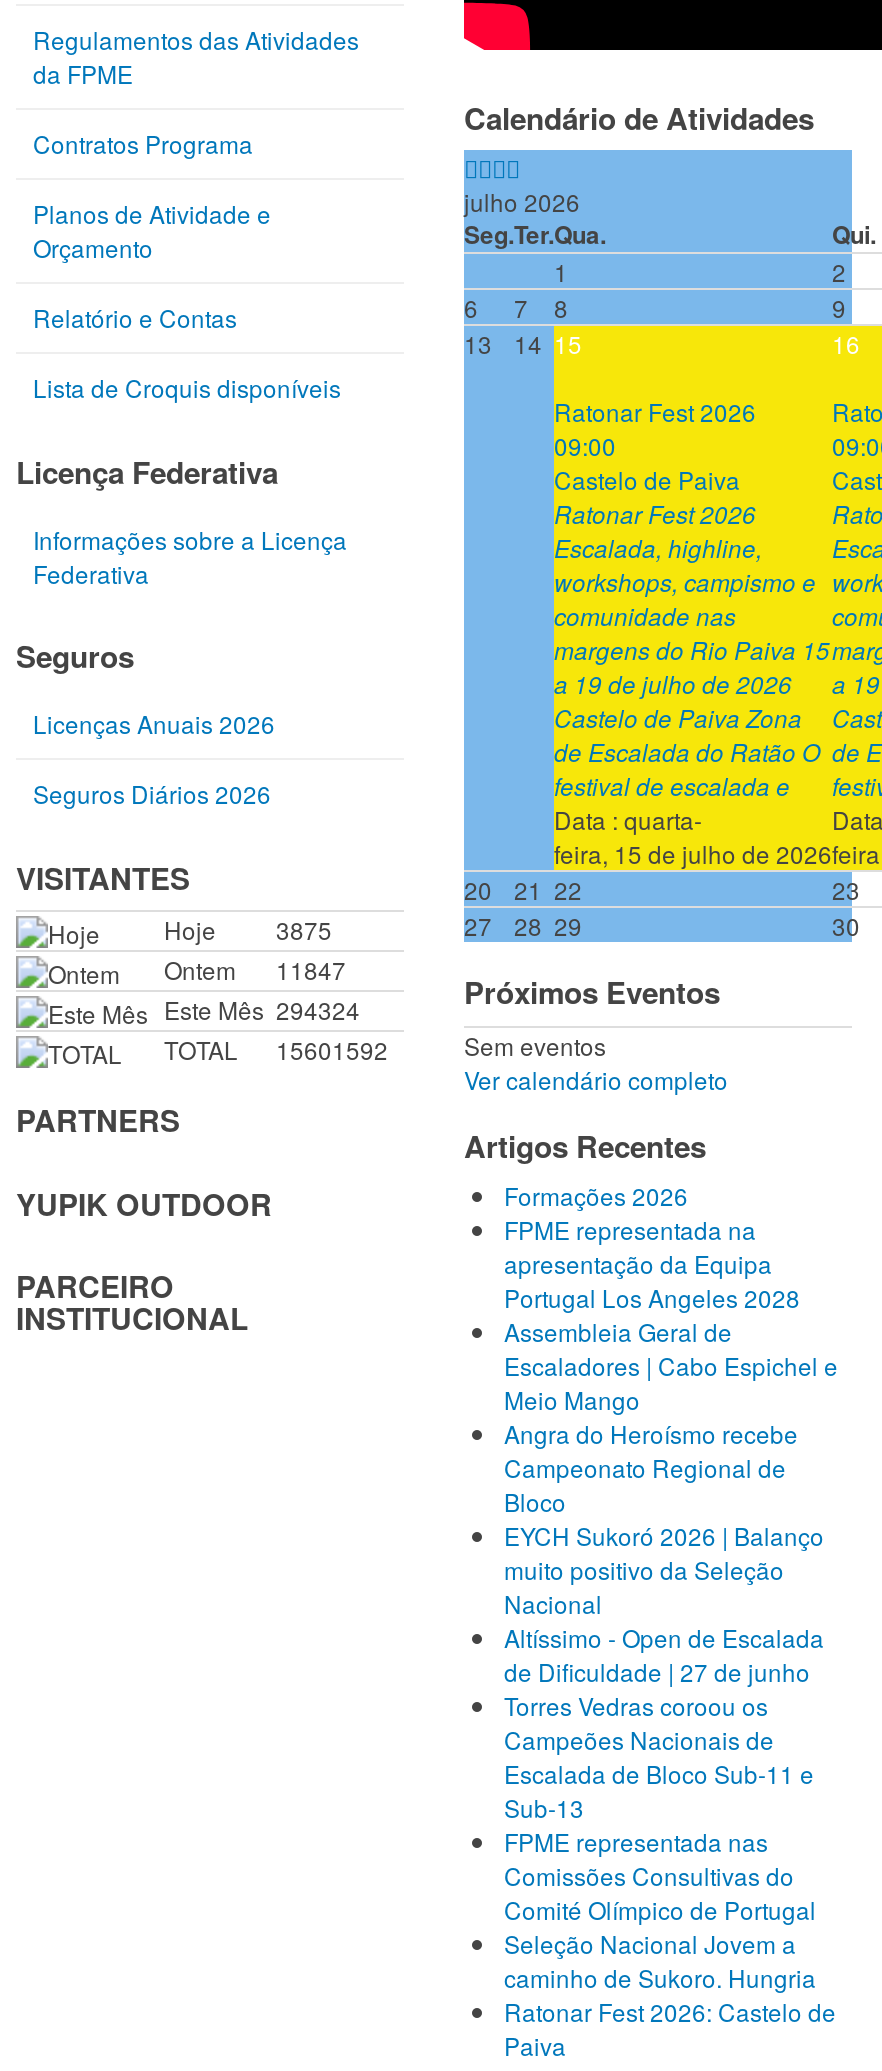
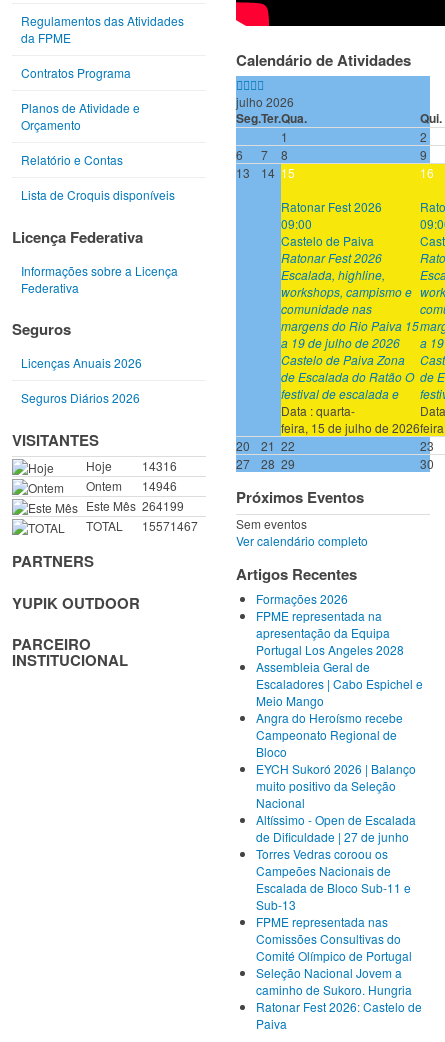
[164,912,332,946] Hoje 3875 -> [86,457,177,474] Hoje 14316
[164,952,346,986] Ontem 11847 -> [86,477,177,494] Ontem 14946
[164,992,360,1026] Este Mês 294324 -> [86,497,184,514] Este Mês 264199
[164,1032,388,1066] TOTAL 15601592 -> [86,517,198,534] TOTAL 15571467

